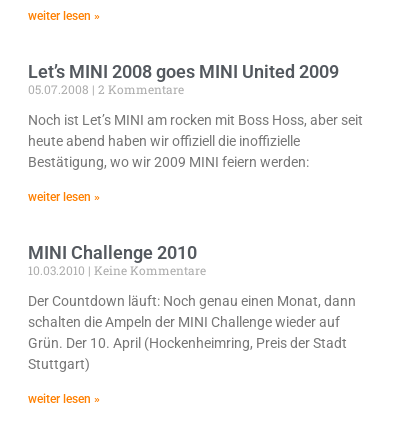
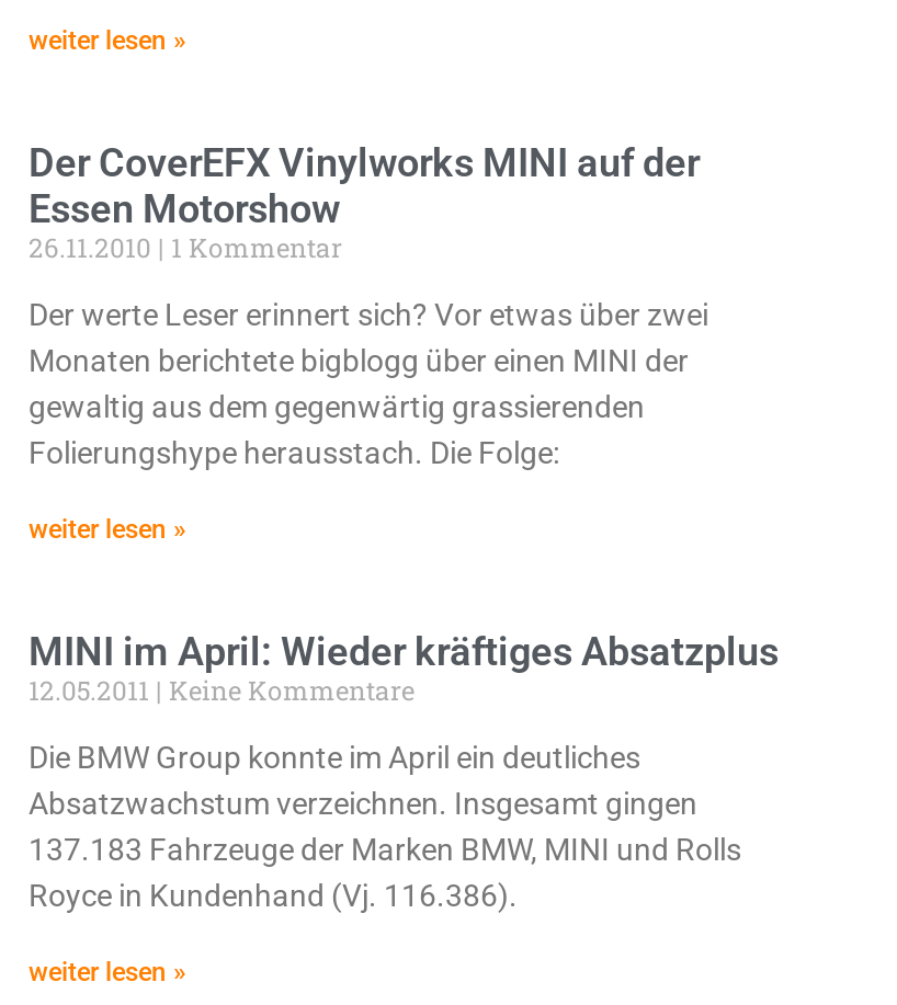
[28,61,339,97] Let’s MINI 2008 goes MINI United 2009 | 05.07.2008 2 Kommentare -> [29,139,700,264] Der CoverEFX Vinylworks MINI auf der | Essen Motorshow | 26.11.2010 1 Kommentar
[28,112,363,170] Noch ist Let’s MINI am rocken mit Boss Hoss, aber seit | heute abend haben wir offiziell die inoffizielle | Bestätigung, wo wir 2009 MINI feiern werden: -> [29,297,708,470] Der werte Leser erinnert sich? Vor etwas über zwei | Monaten berichtete bigblogg über einen MINI der | gewaltig aus dem gegenwärtig grassierenden | Folierungshype herausstach. Die Folge:
[28,242,206,278] MINI Challenge 2010 | 10.03.2010 Keine Kommentare -> [29,628,779,707] MINI im April: Wieder kräftiges Absatzplus | 12.05.2011 Keine Kommentare
[28,293,356,372] Der Countdown läuft: Noch genau einen Monat, dann | schalten die Ampeln der MINI Challenge wieder auf | Grün. Der 10. April (Hockenheimring, Preis der Stadt | Stuttgart) -> [29,740,741,913] Die BMW Group konnte im April ein deutliches | Absatzwachstum verzeichnen. Insgesamt gingen | 137.183 Fahrzeuge der Marken BMW, MINI und Rolls | Royce in Kundenhand (Vj. 116.386).

